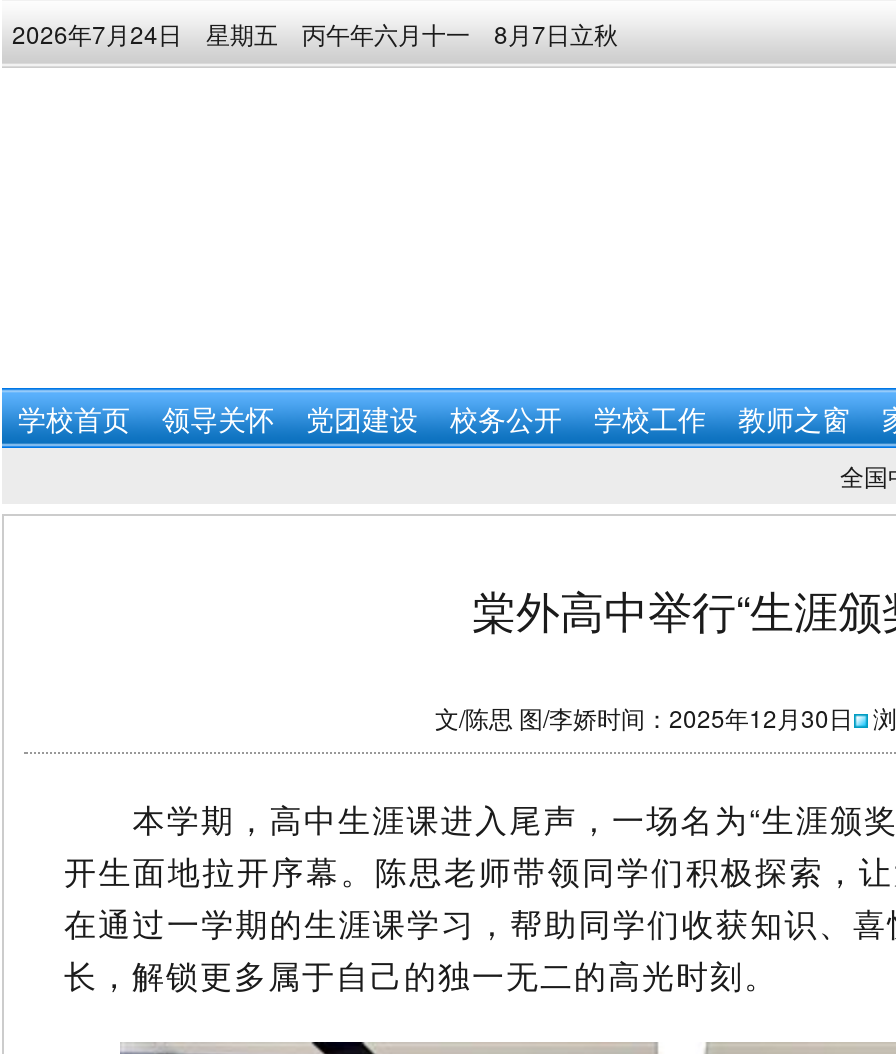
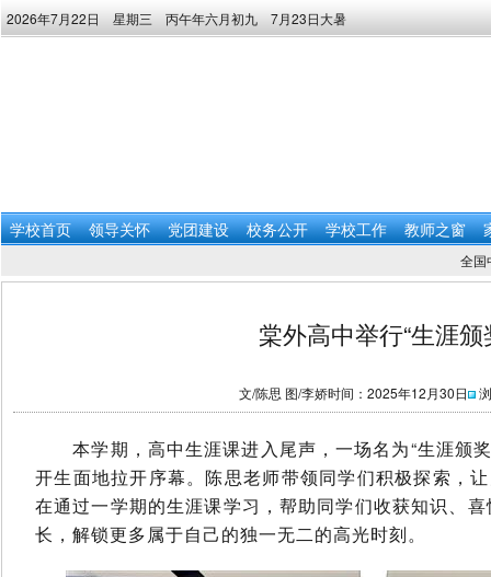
[12,16,618,50] 2026年7月24日 星期五 丙午年六月十一 8月7日立秋 -> [7,9,346,27] 2026年7月22日 星期三 丙午年六月初九 7月23日大暑

